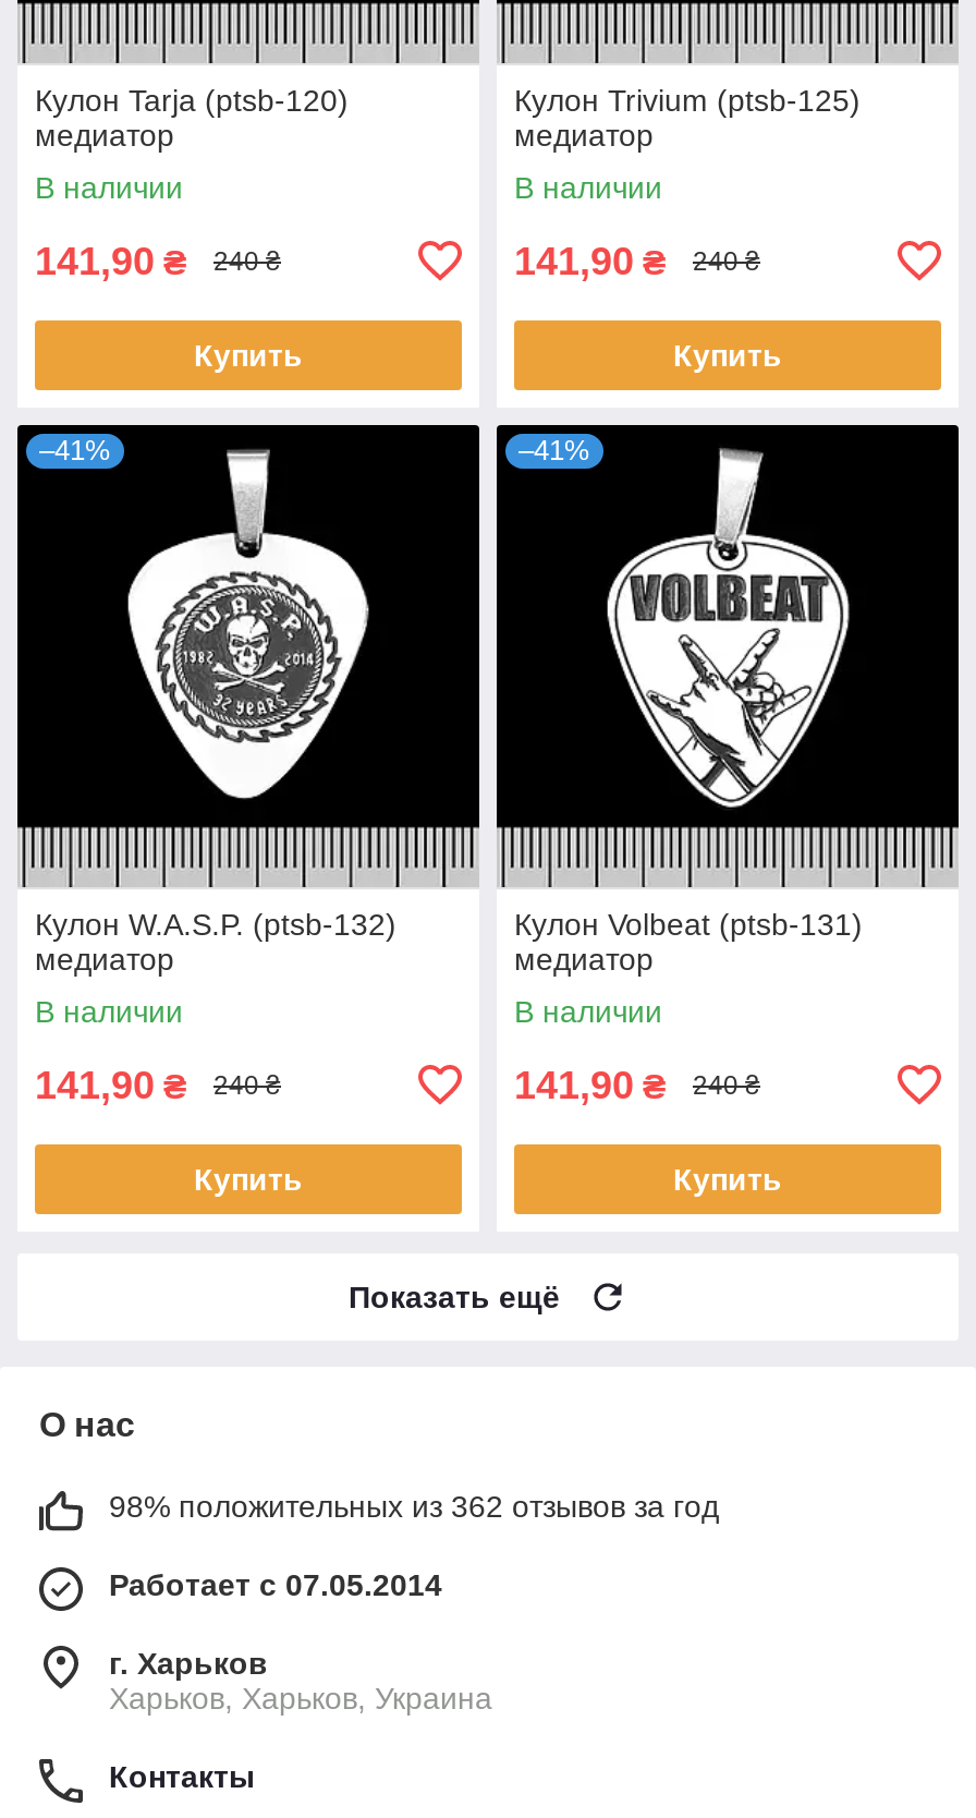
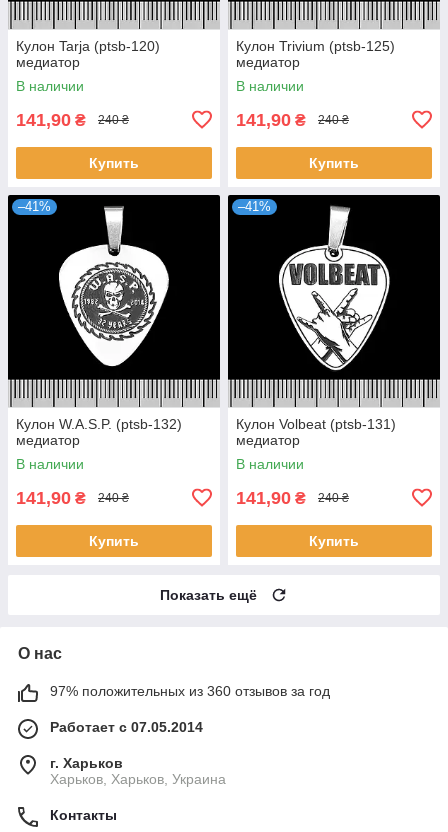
[109,1488,719,1523] 98% положительных из 362 отзывов за год -> [50,683,330,699] 97% положительных из 360 отзывов за год

